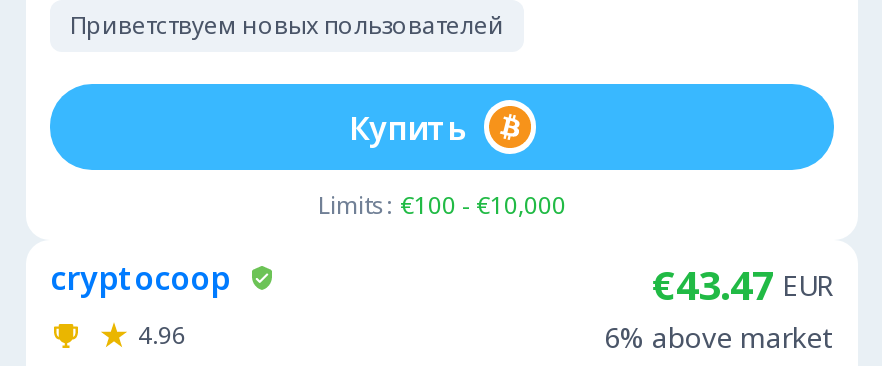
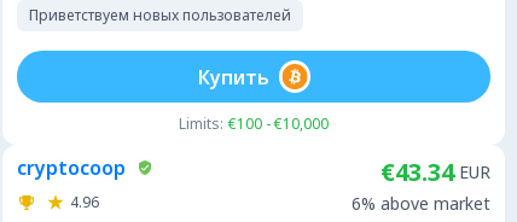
[652,258,834,312] €43.47 EUR -> [381,156,490,188] €43.34 EUR

